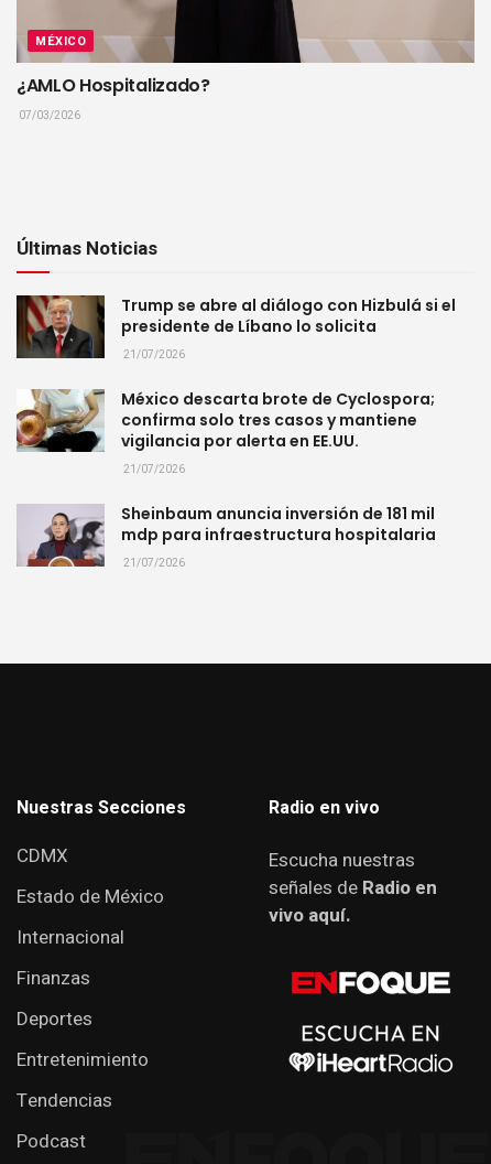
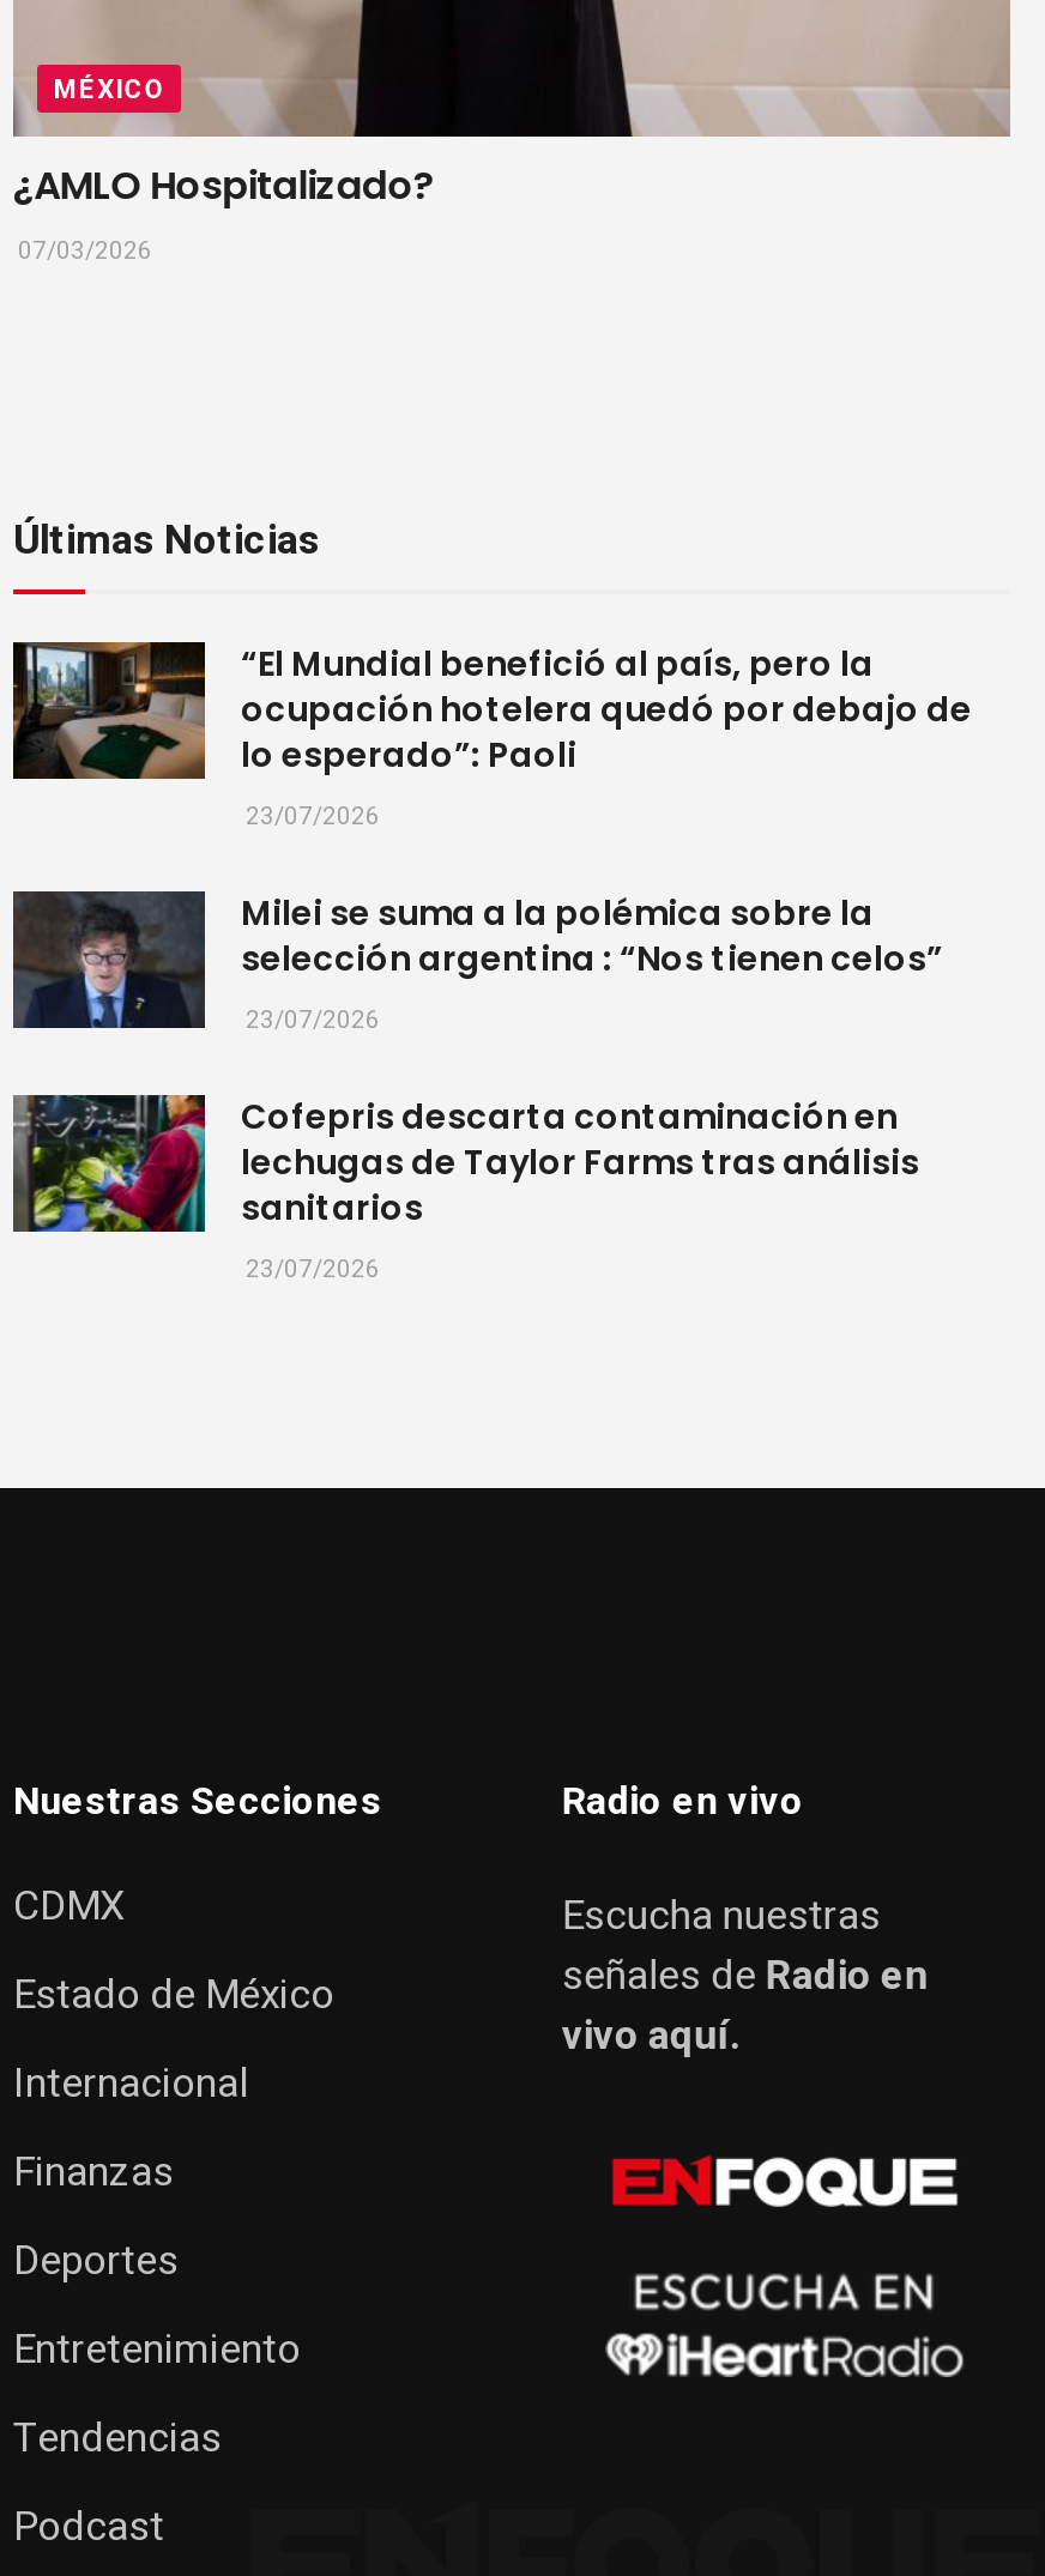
[17,294,456,363] [image] | Trump se abre al diálogo con Hizbulá si el | presidente de Líbano lo solicita | 21/07/2026 -> [13,640,972,834] [image] | “El Mundial benefició al país, pero la | ocupación hotelera quedó por debajo de | lo esperado”: Paoli | 23/07/2026
[17,388,435,477] [image] | México descarta brote de Cyclospora; | confirma solo tres casos y mantiene | vigilancia por alerta en EE.UU. | 21/07/2026 -> [11,889,943,1038] [image] | Milei se suma a la polémica sobre la | selección argentina : “Nos tienen celos” | 23/07/2026
[18,503,436,571] [image] | Sheinbaum anuncia inversión de 181 mil | mdp para infraestructura hospitalaria | 21/07/2026 -> [13,1093,919,1287] [image] | Cofepris descarta contaminación en | lechugas de Taylor Farms tras análisis | sanitarios | 23/07/2026

